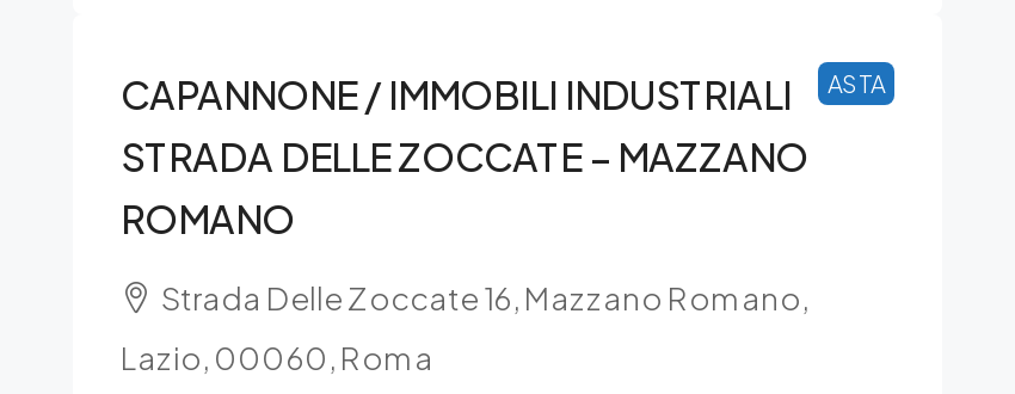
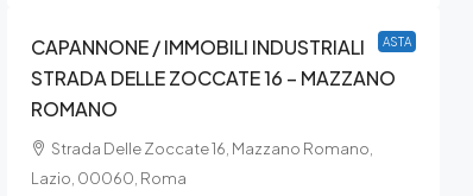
[121,131,808,181] STRADA DELLE ZOCCATE – MAZZANO -> [31,65,396,90] STRADA DELLE ZOCCATE 16 – MAZZANO

